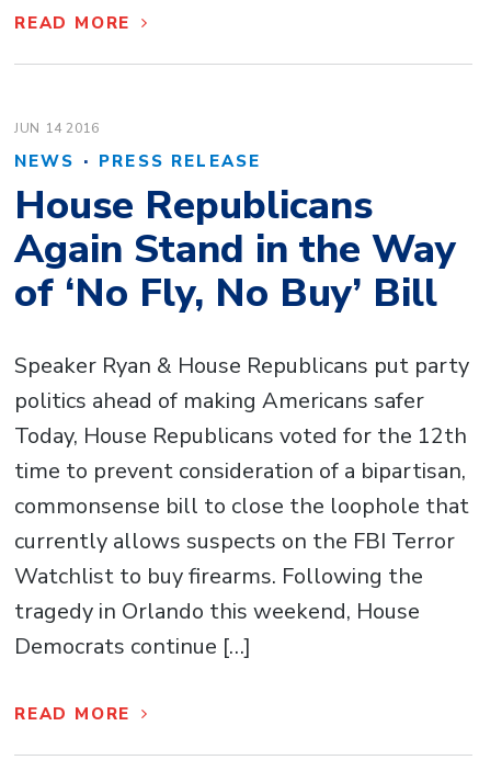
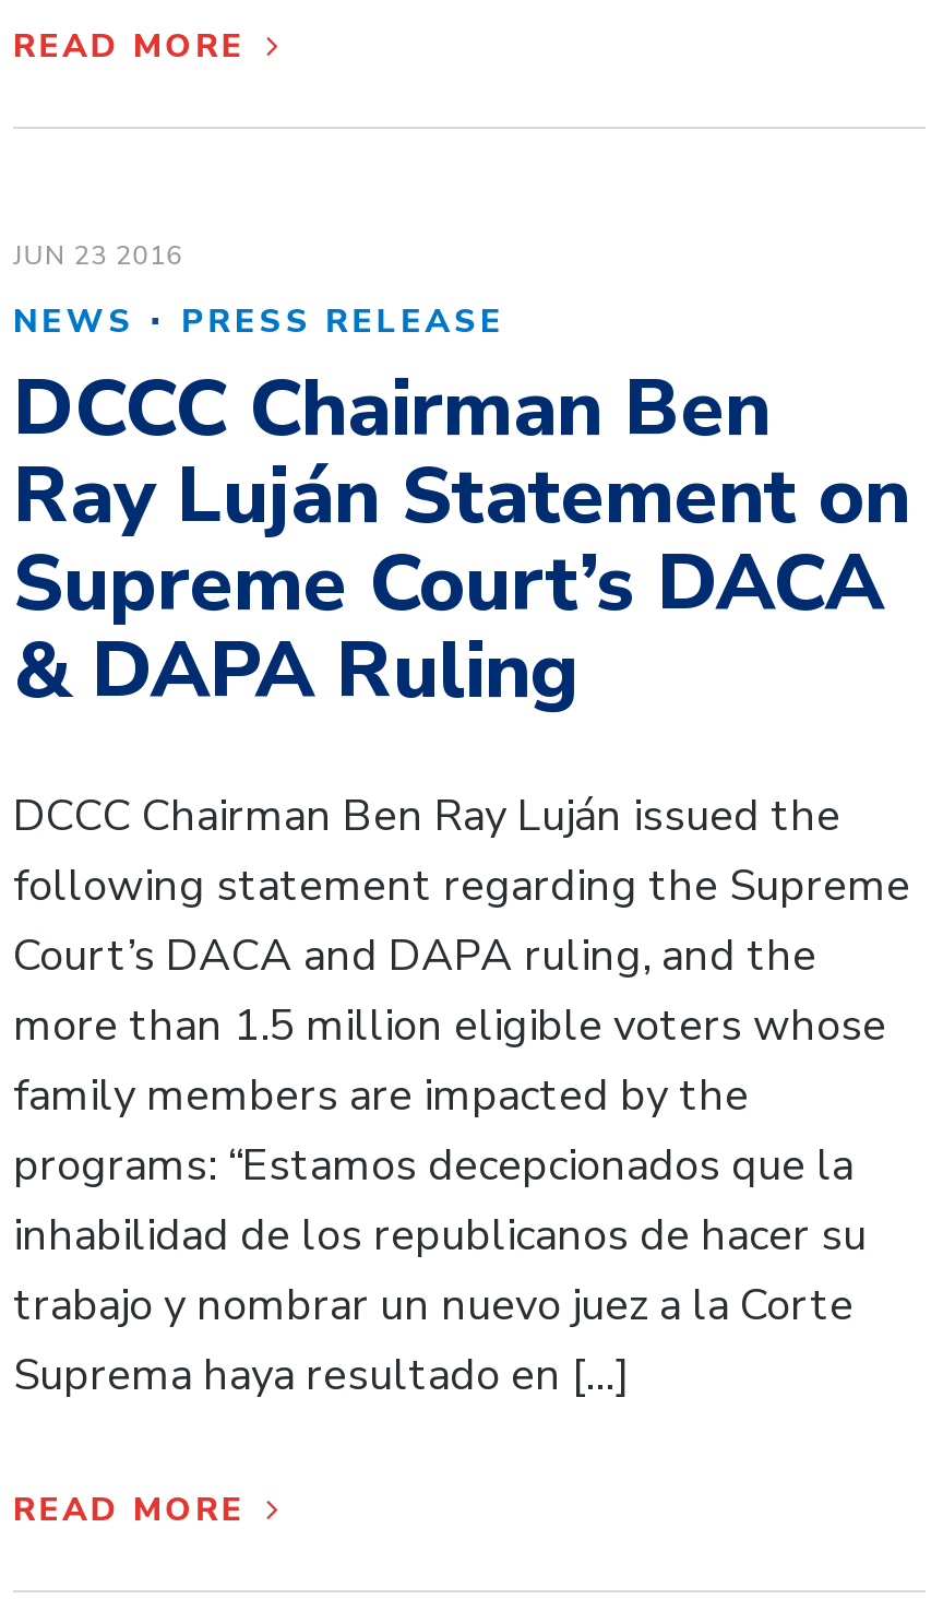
[14,120,100,137] JUN 14 2016 -> [13,238,183,273] JUN 23 2016
[14,179,456,320] House Republicans | Again Stand in the Way | of ‘No Fly, No Buy’ Bill -> [13,356,910,725] DCCC Chairman Ben | Ray Luján Statement on | Supreme Court’s DACA | & DAPA Ruling
[14,351,469,661] Speaker Ryan & House Republicans put party | politics ahead of making Americans safer | Today, House Republicans voted for the 12th | time to prevent consideration of a bipartisan, | commonsense bill to close the loophole that | currently allows suspects on the FBI Terror | Watchlist to buy firearms. Following the | tragedy in Orlando this weekend, House | Democrats continue […] -> [13,786,910,1405] DCCC Chairman Ben Ray Luján issued the | following statement regarding the Supreme | Court’s DACA and DAPA ruling, and the | more than 1.5 million eligible voters whose | family members are impacted by the | programs: “Estamos decepcionados que la | inhabilidad de los republicanos de hacer su | trabajo y nombrar un nuevo juez a la Corte | Suprema haya resultado en […]

